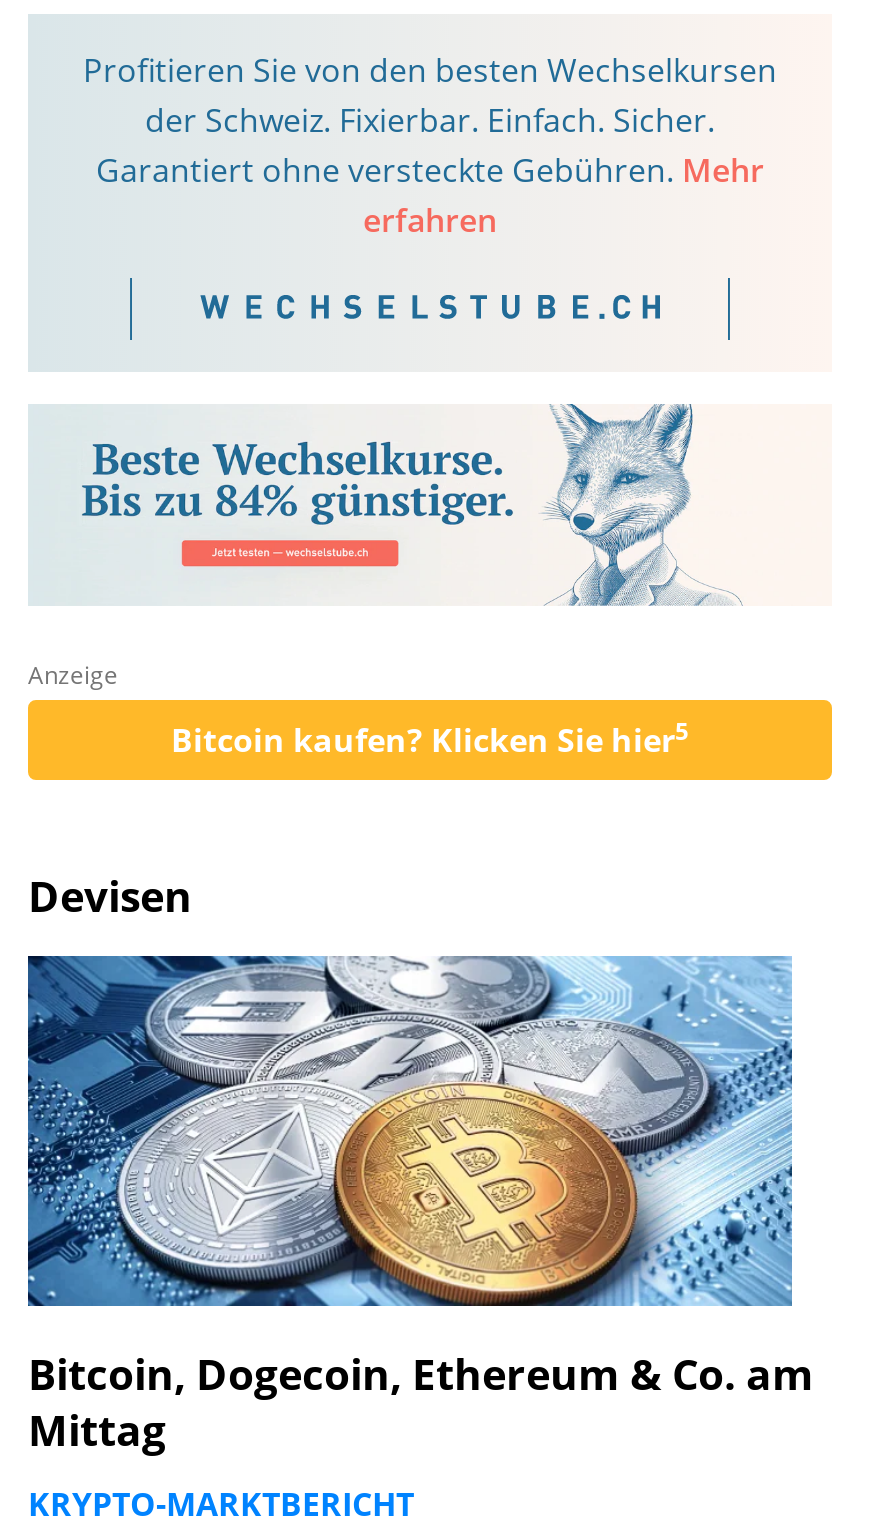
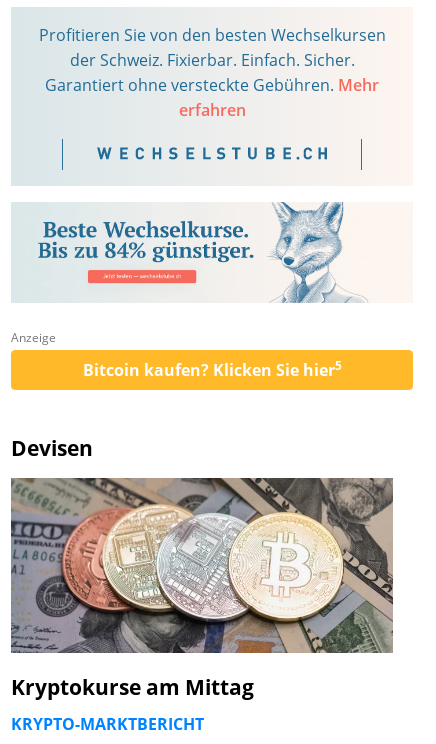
[26,954,814,1458] [image] | Bitcoin, Dogecoin, Ethereum & Co. am | Mittag -> [10,477,394,701] [image] | Kryptokurse am Mittag

